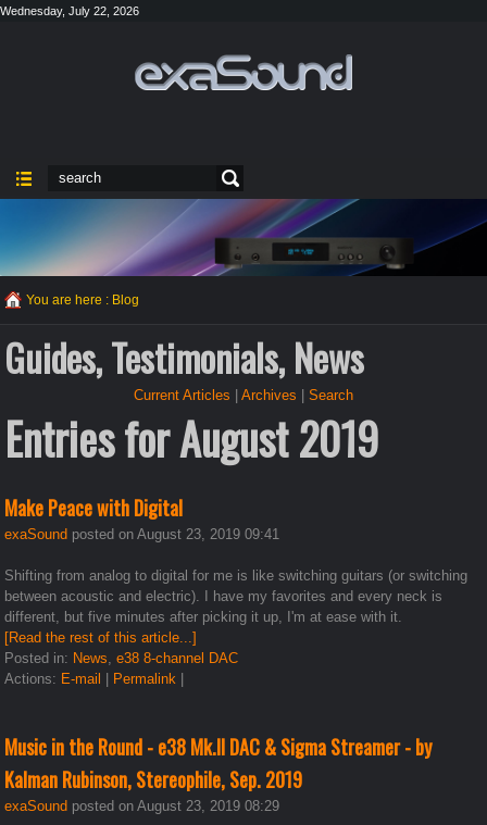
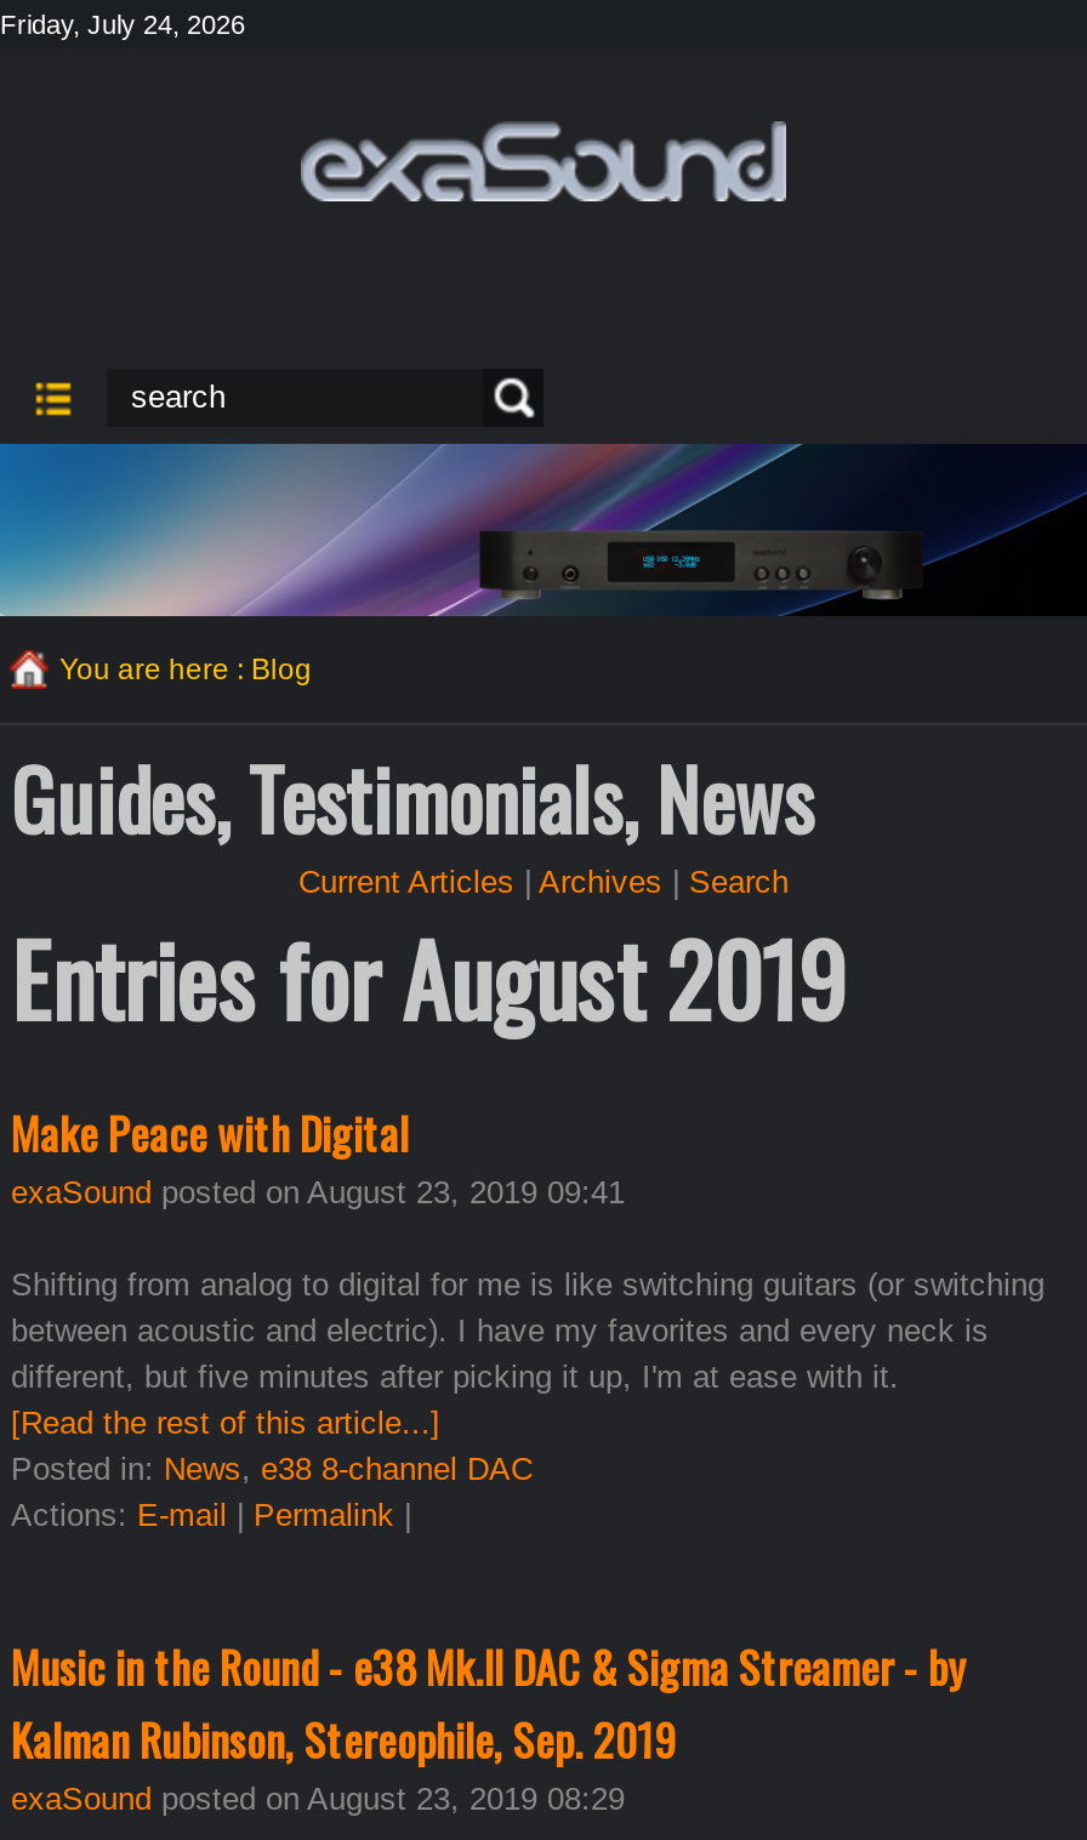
[0,4,139,17] Wednesday, July 22, 2026 -> [0,10,245,39] Friday, July 24, 2026

